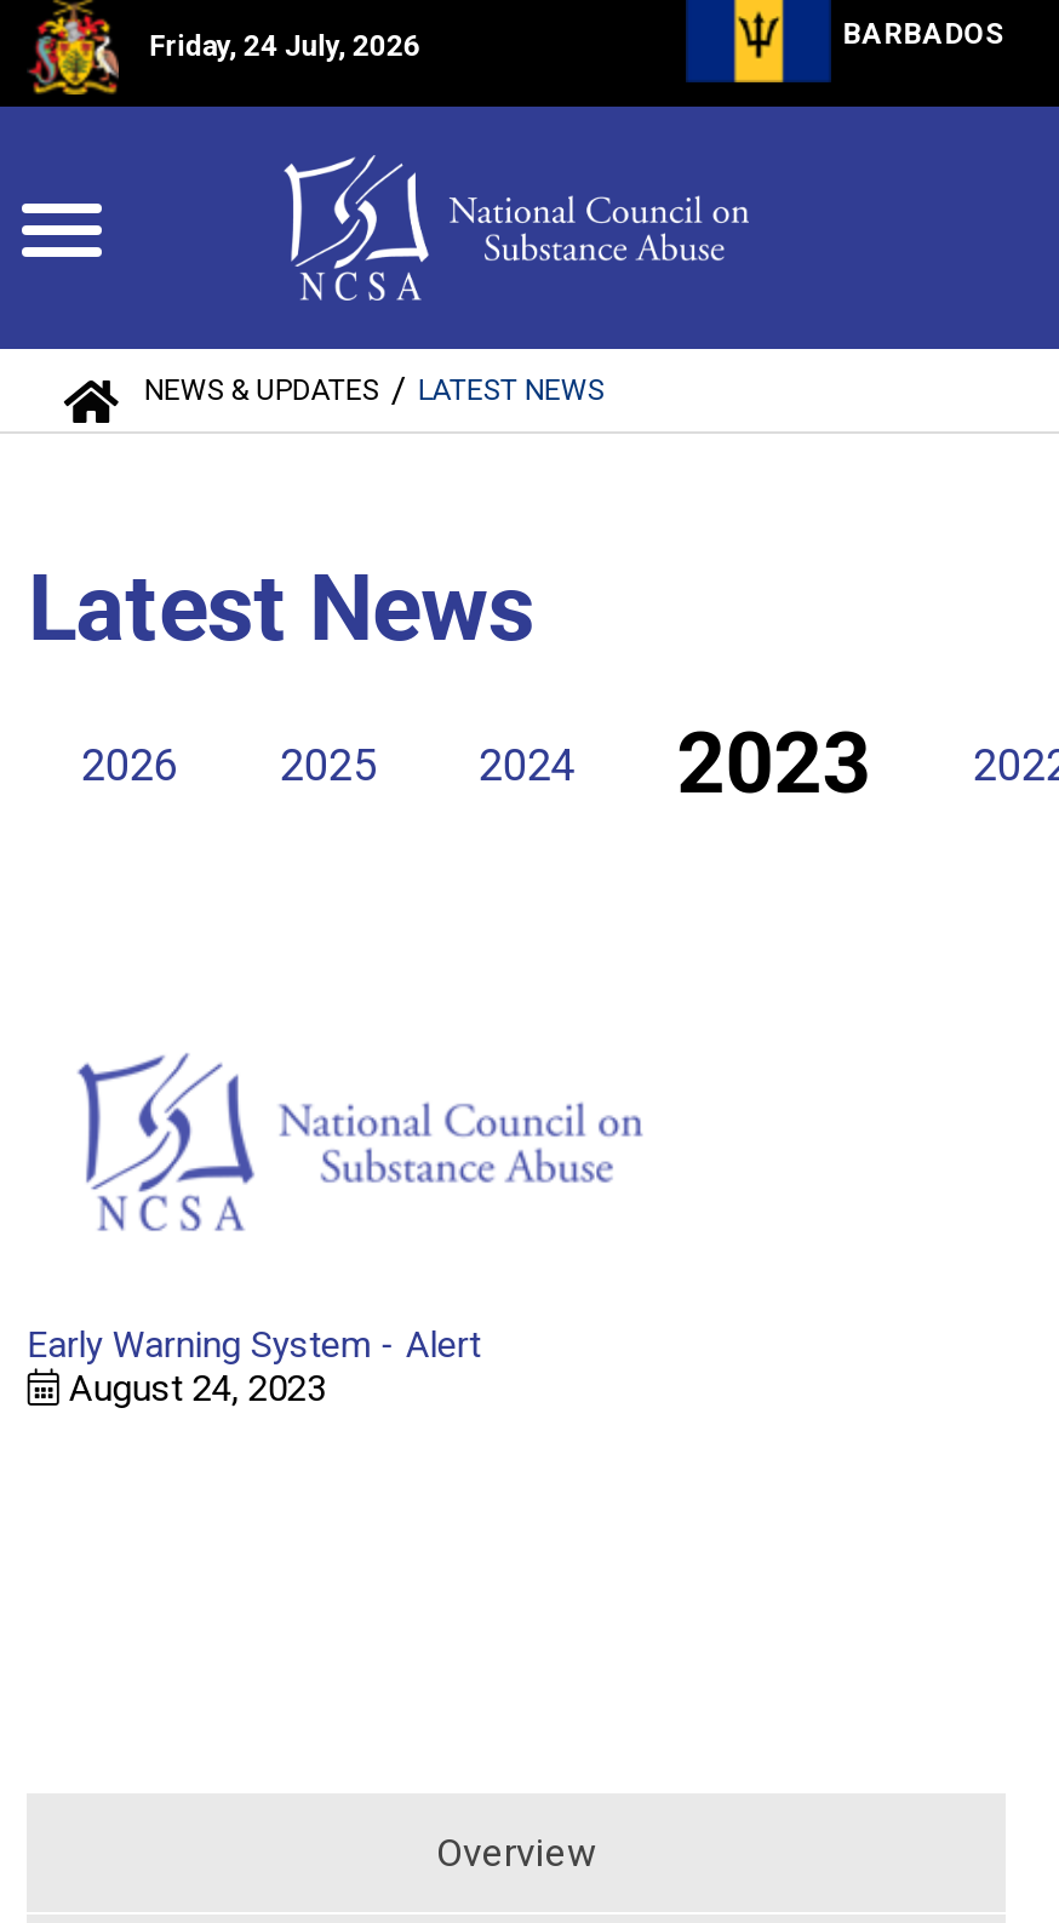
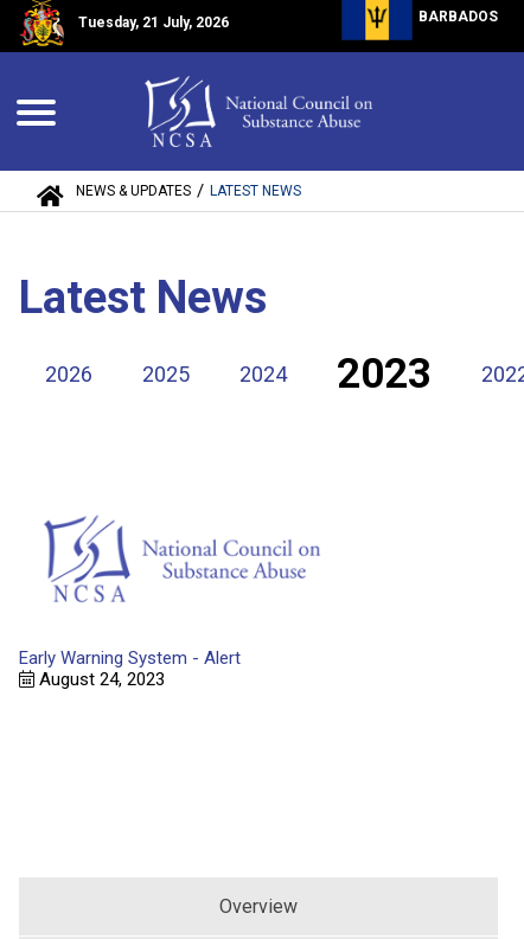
[149,29,420,63] Friday, 24 July, 2026 -> [79,14,229,31] Tuesday, 21 July, 2026

